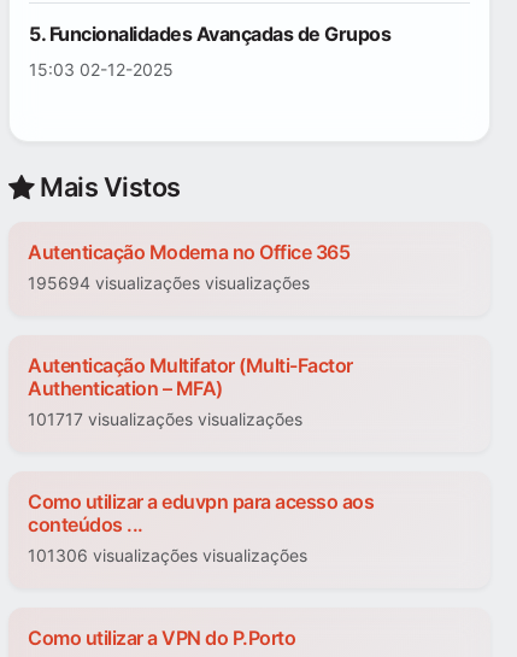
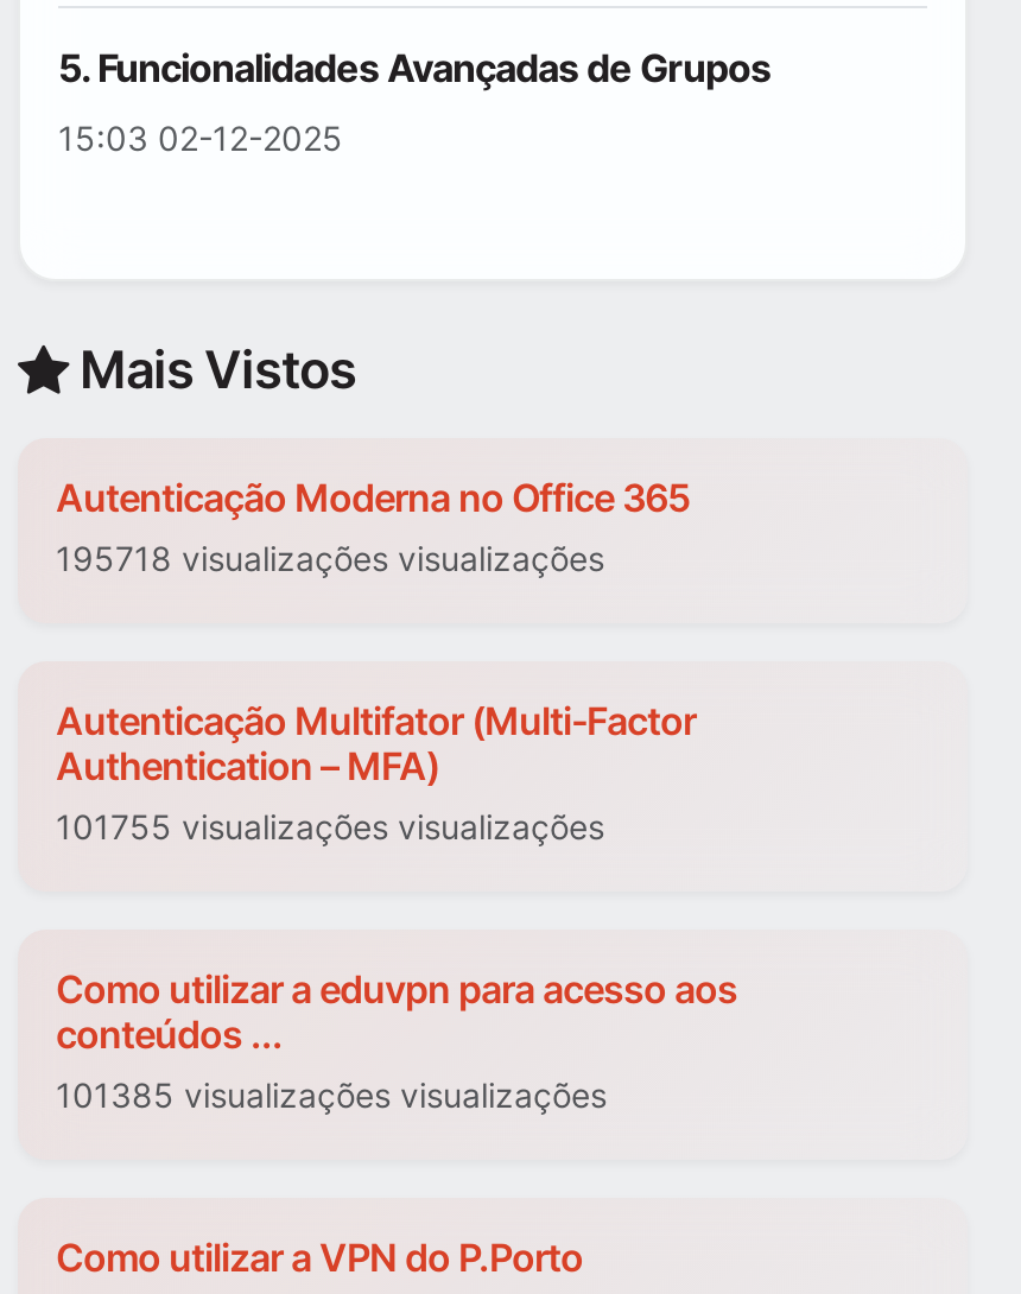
[28,273,310,294] 195694 visualizações visualizações -> [56,539,604,579] 195718 visualizações visualizações
[28,409,302,430] 101717 visualizações visualizações -> [56,807,604,848] 101755 visualizações visualizações
[28,545,307,566] 101306 visualizações visualizações -> [56,1076,607,1116] 101385 visualizações visualizações

